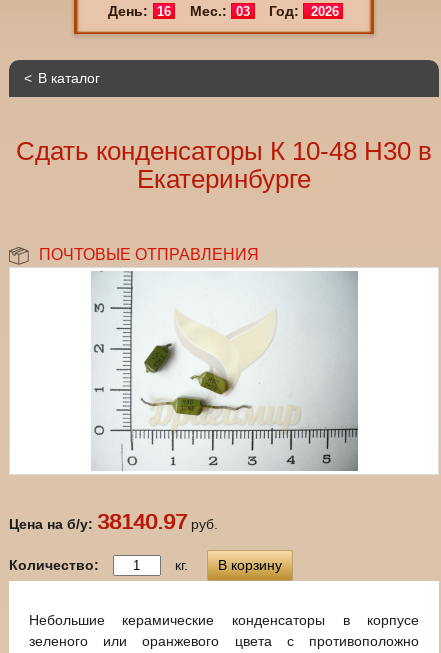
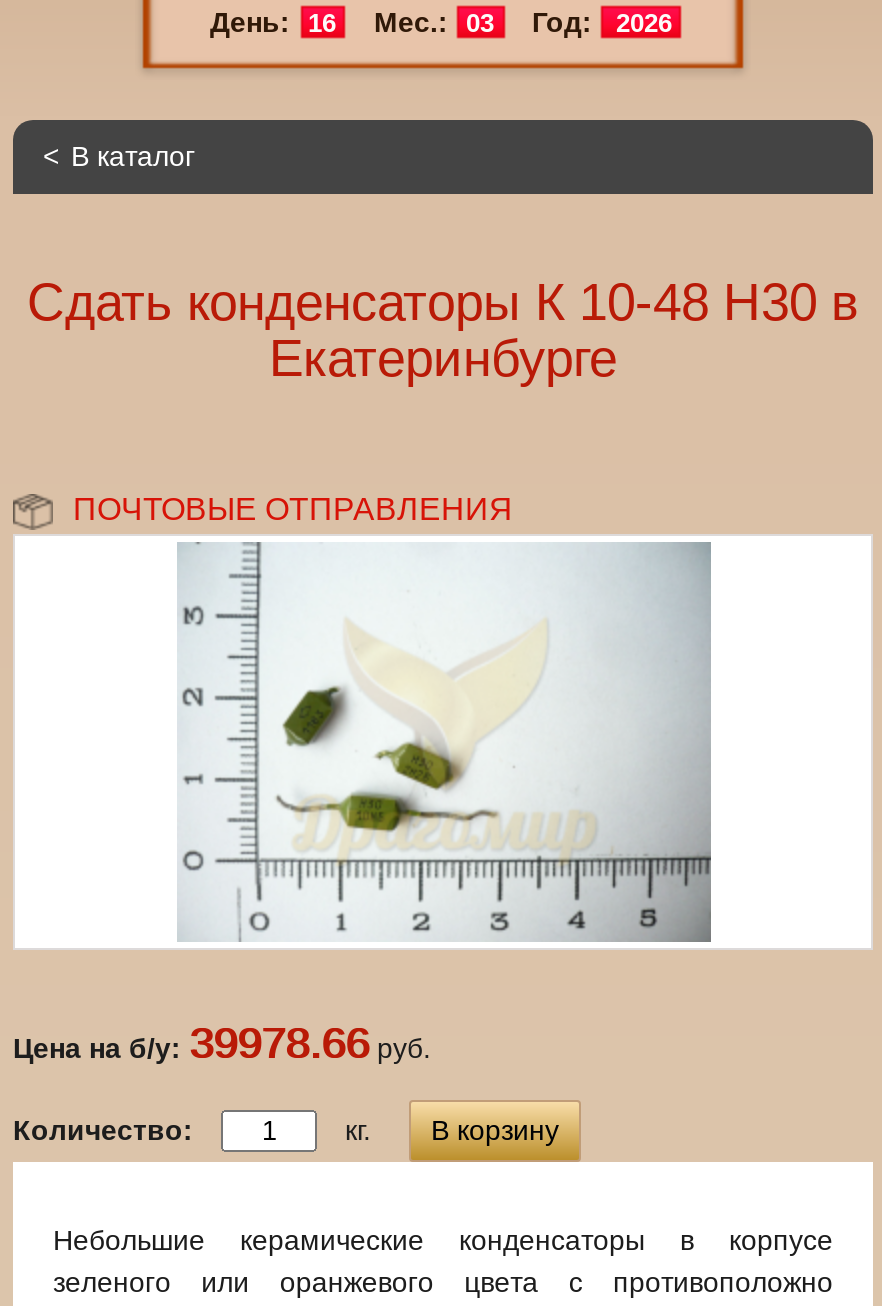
[9,509,218,534] Цена на б/у: 38140.97 руб. -> [13,1018,431,1068] Цена на б/у: 39978.66 руб.

